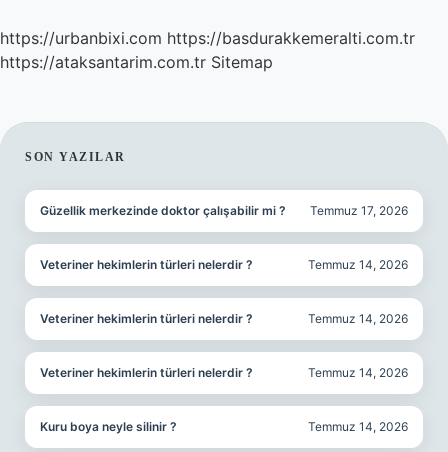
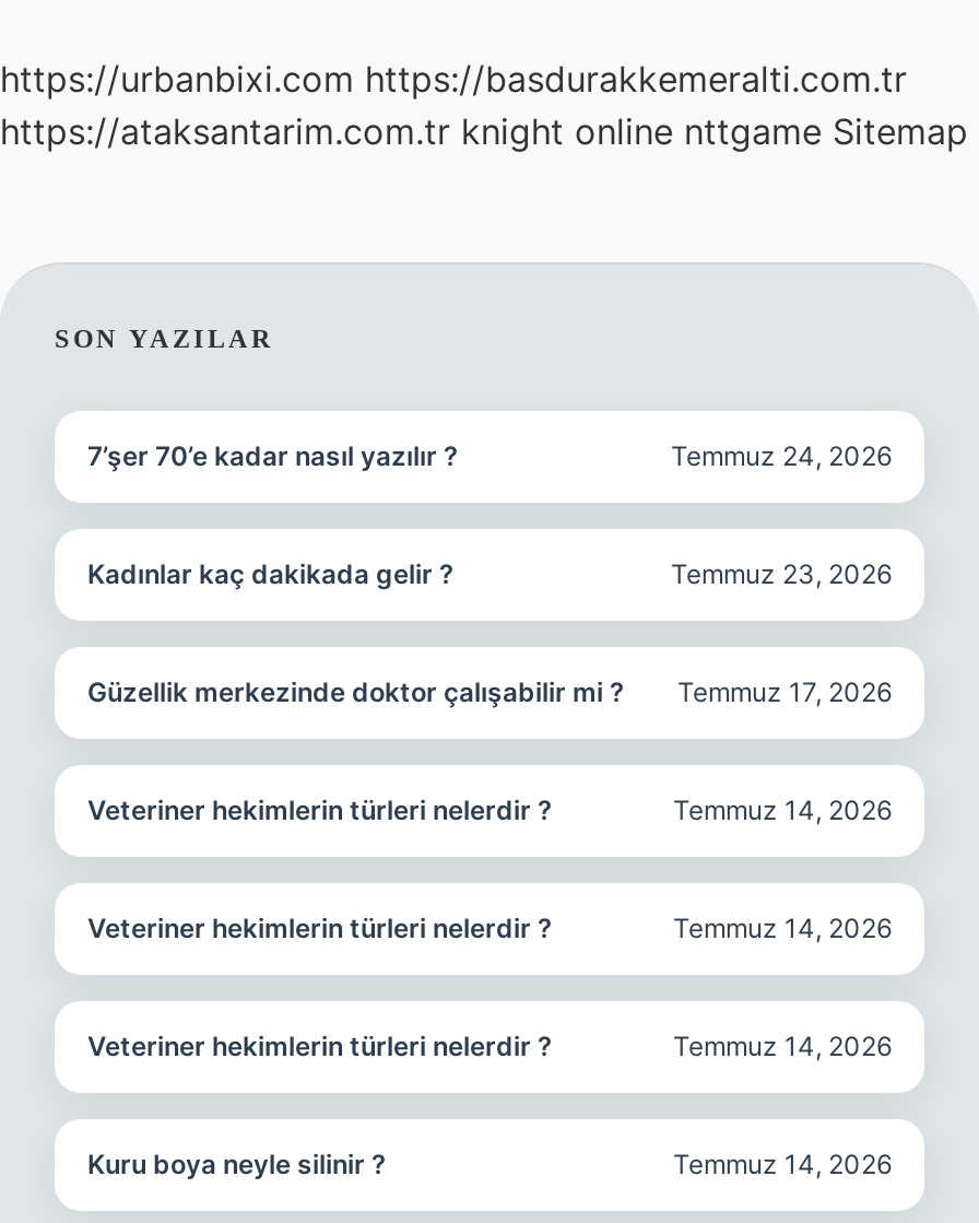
[0,52,273,72] https://ataksantarim.com.tr Sitemap -> [0,109,968,153] https://ataksantarim.com.tr knight online nttgame Sitemap
none -> [87,439,892,472] 7’şer 70’e kadar nasıl yazılır ? | Temmuz 24, 2026
none -> [87,557,892,590] Kadınlar kaç dakikada gelir ? | Temmuz 23, 2026

